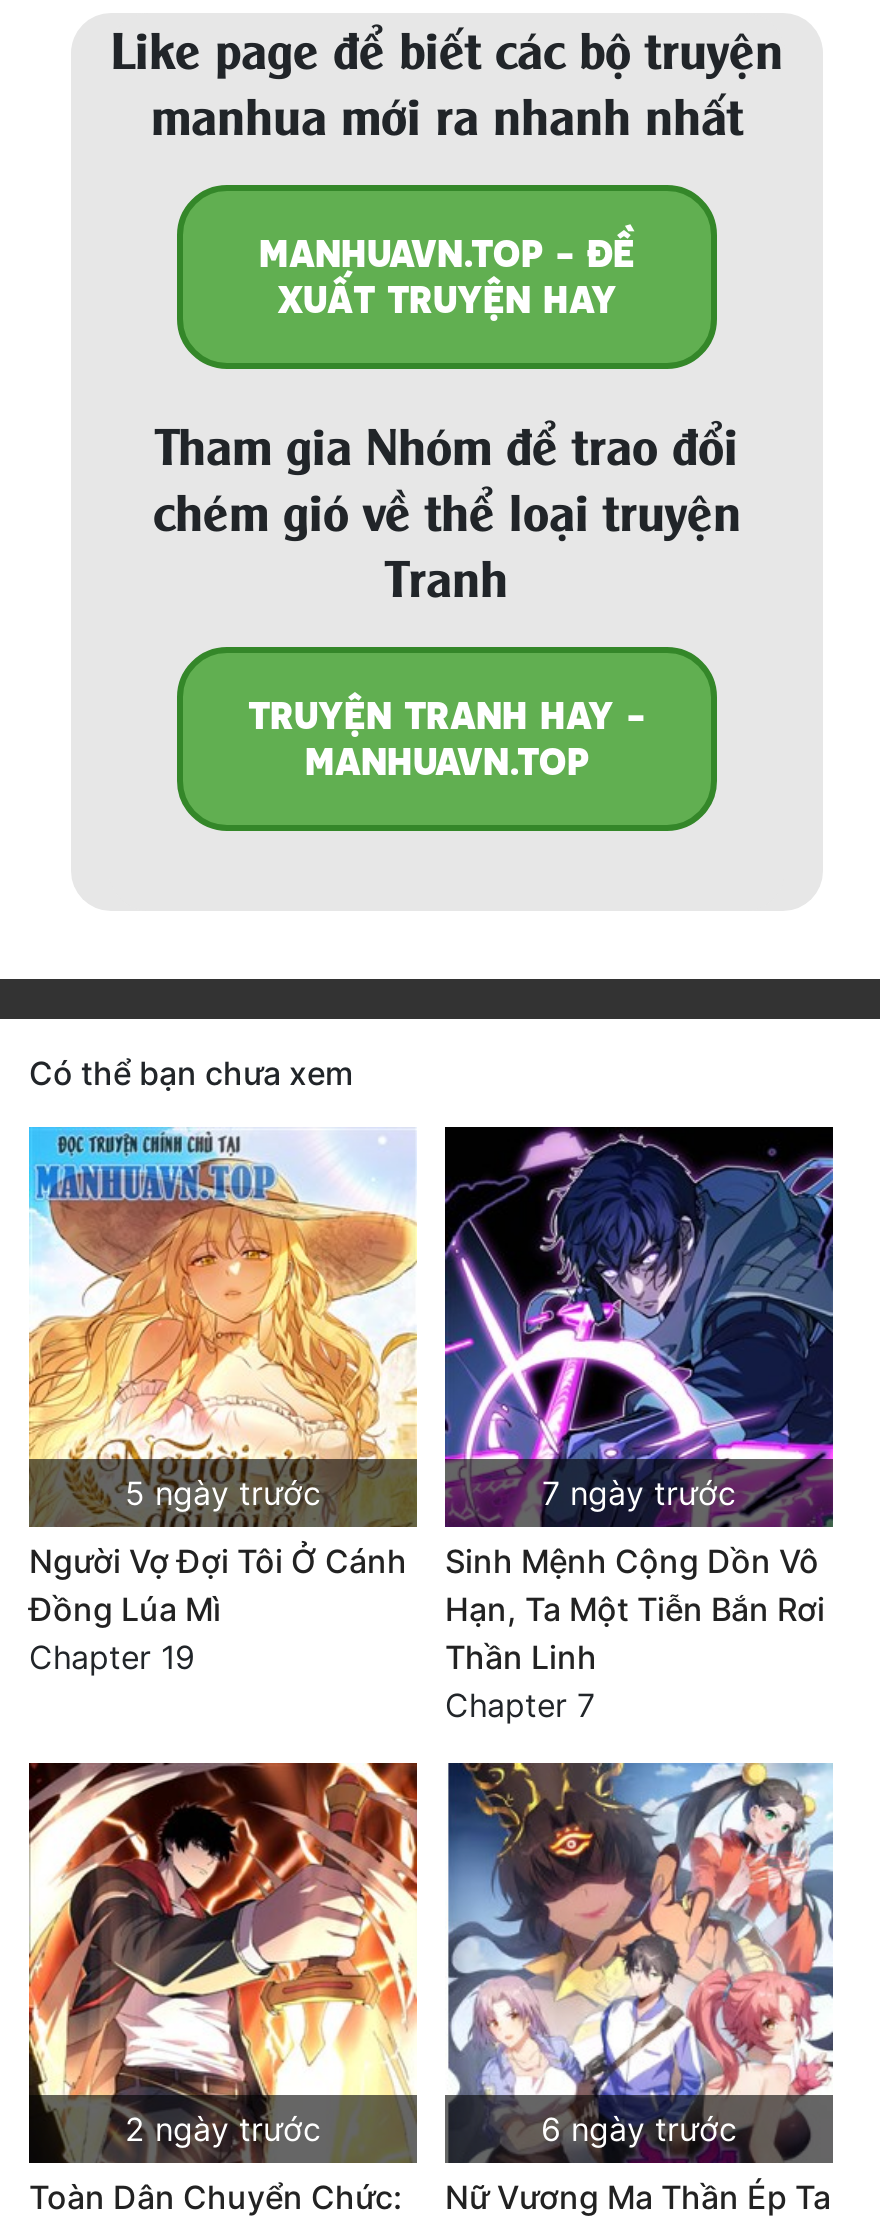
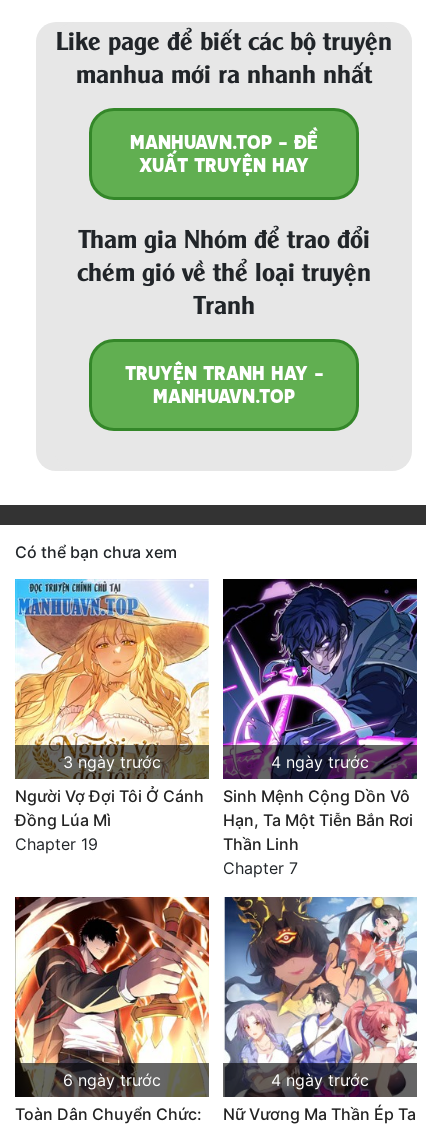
[125,1472,321,1512] 5 ngày trước -> [63,752,161,772] 3 ngày trước
[542,1472,736,1512] 7 ngày trước -> [271,752,369,772] 4 ngày trước
[125,2108,321,2148] 2 ngày trước -> [63,1070,161,1090] 6 ngày trước
[541,2108,737,2148] 6 ngày trước -> [271,1070,369,1090] 4 ngày trước

